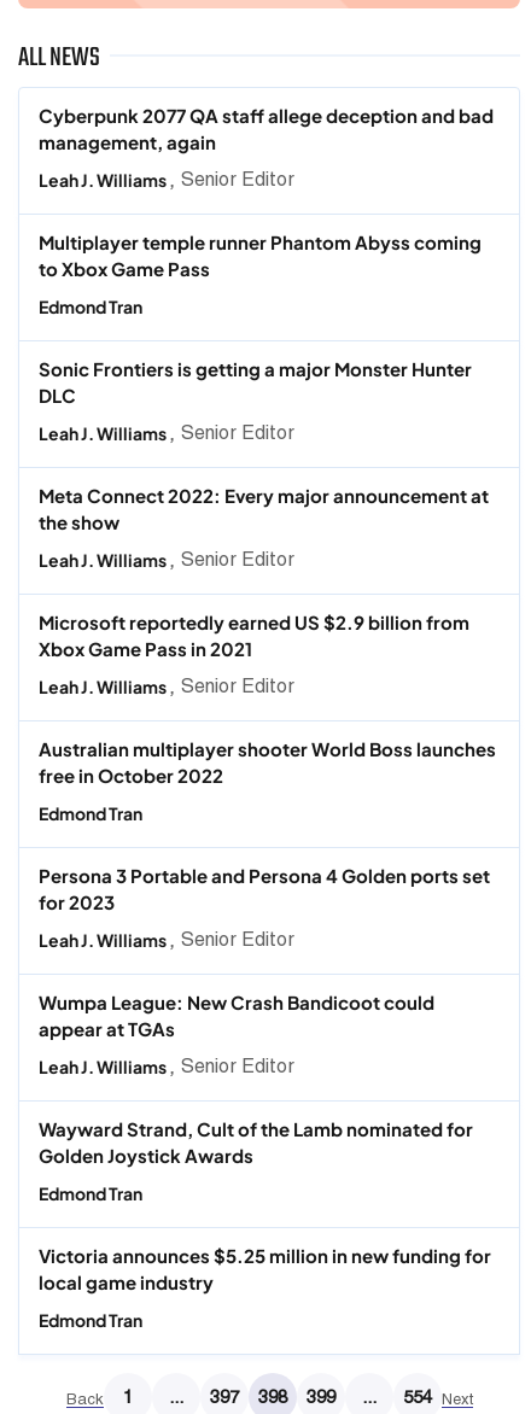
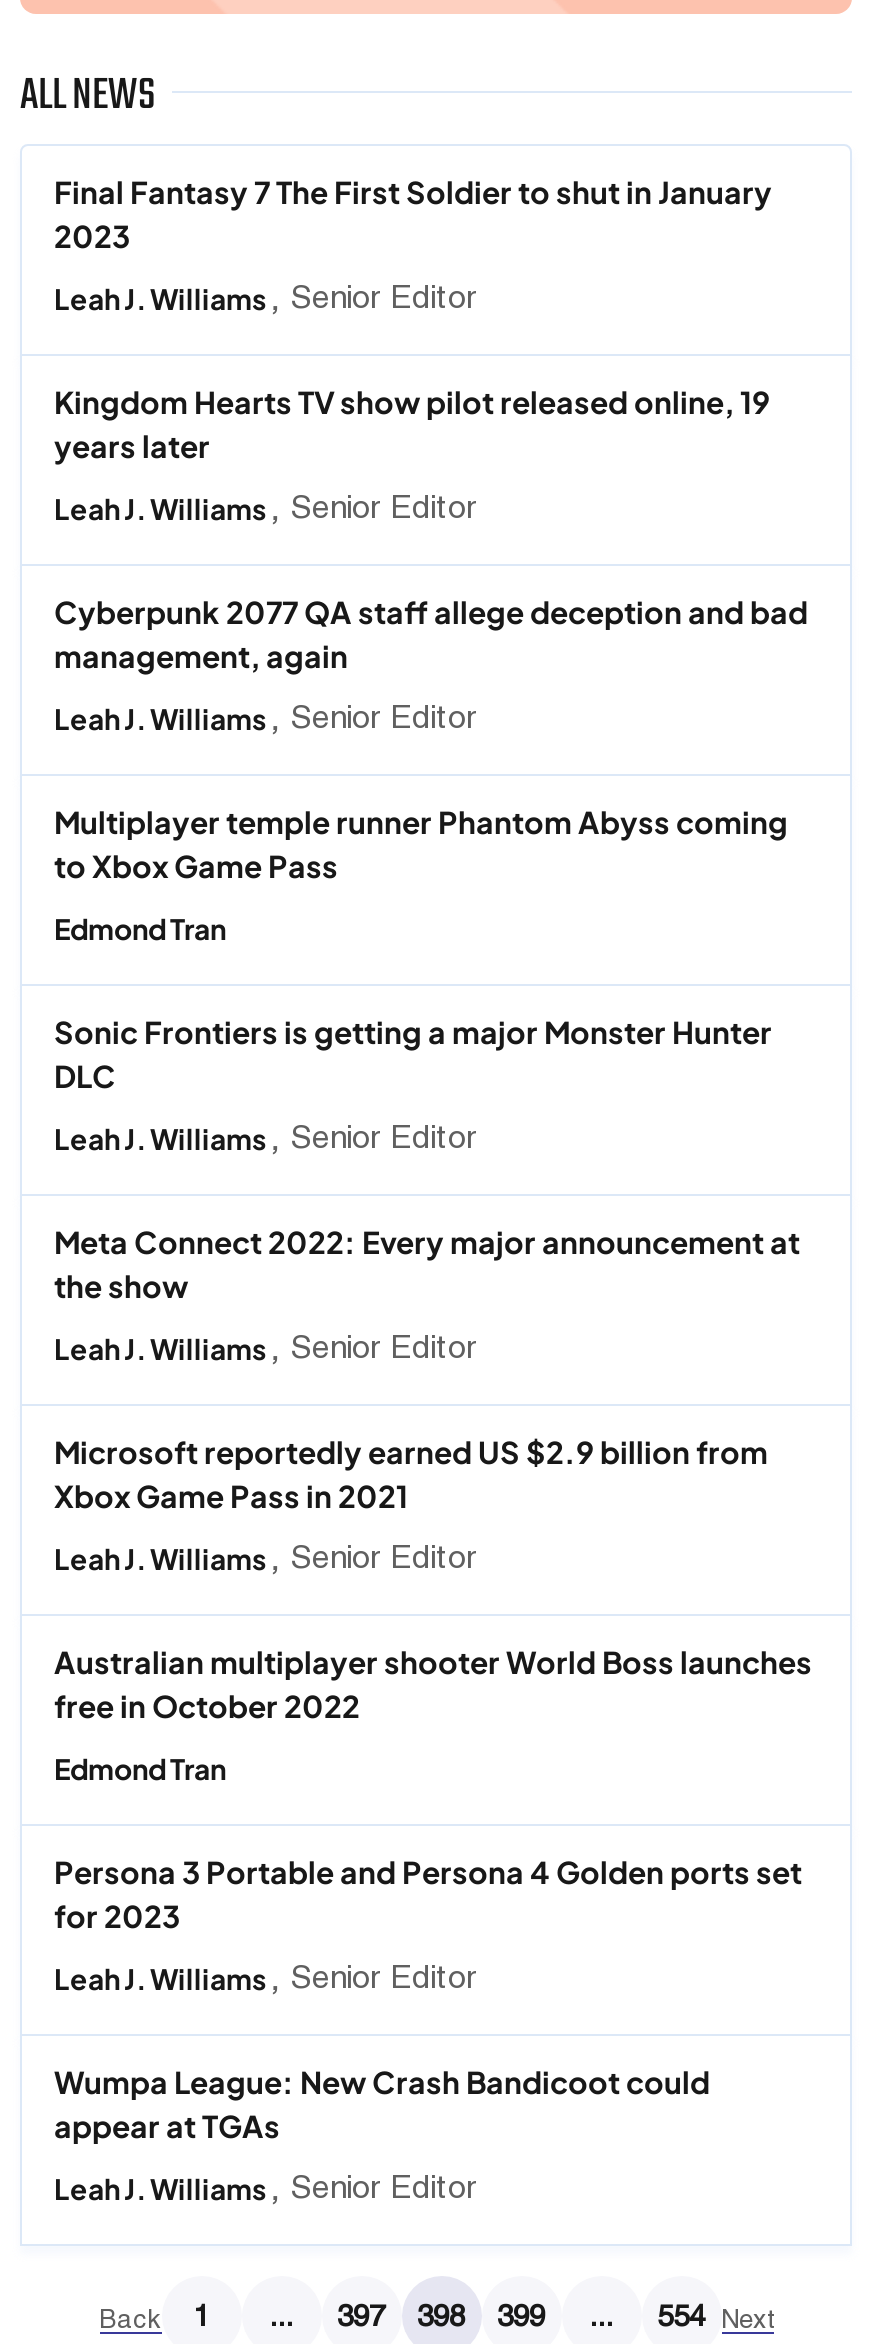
none -> [54,172,772,526] Final Fantasy 7 The First Soldier to shut in January | 2023 | Leah J. Williams Senior Editor | Kingdom Hearts TV show pilot released online, 19 | years later | Leah J. Williams Senior Editor
moved [39,104,496,1078] -> [54,592,812,2206]: Cyberpunk 2077 QA staff allege deception and bad | management, again | Leah J. Williams Senior Editor | ... | appear at TGAs | Leah J. Williams Senior Editor
[39,1117,491,1330] Wayward Strand, Cult of the Lamb nominated for | Golden Joystick Awards | Edmond Tran | Victoria announces $5.25 million in new funding for | local game industry | Edmond Tran -> none

